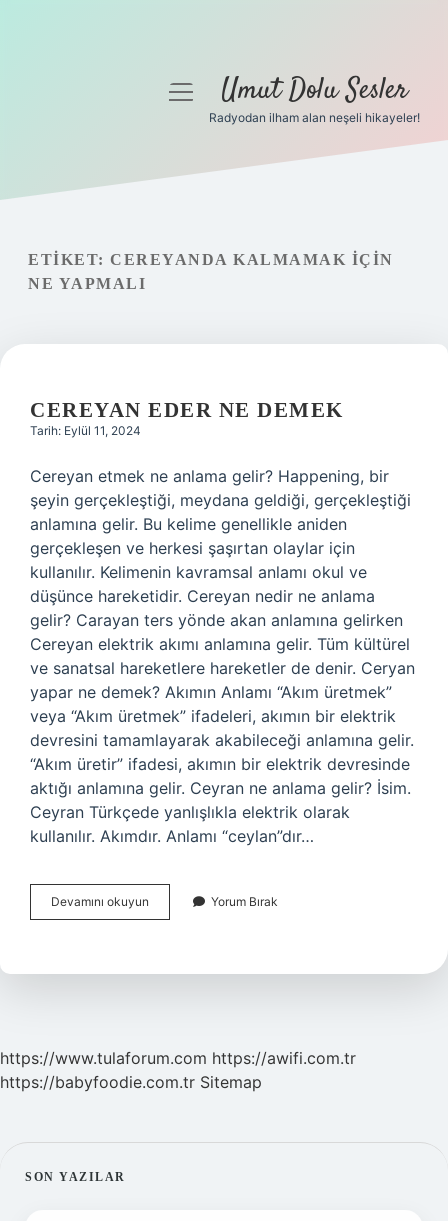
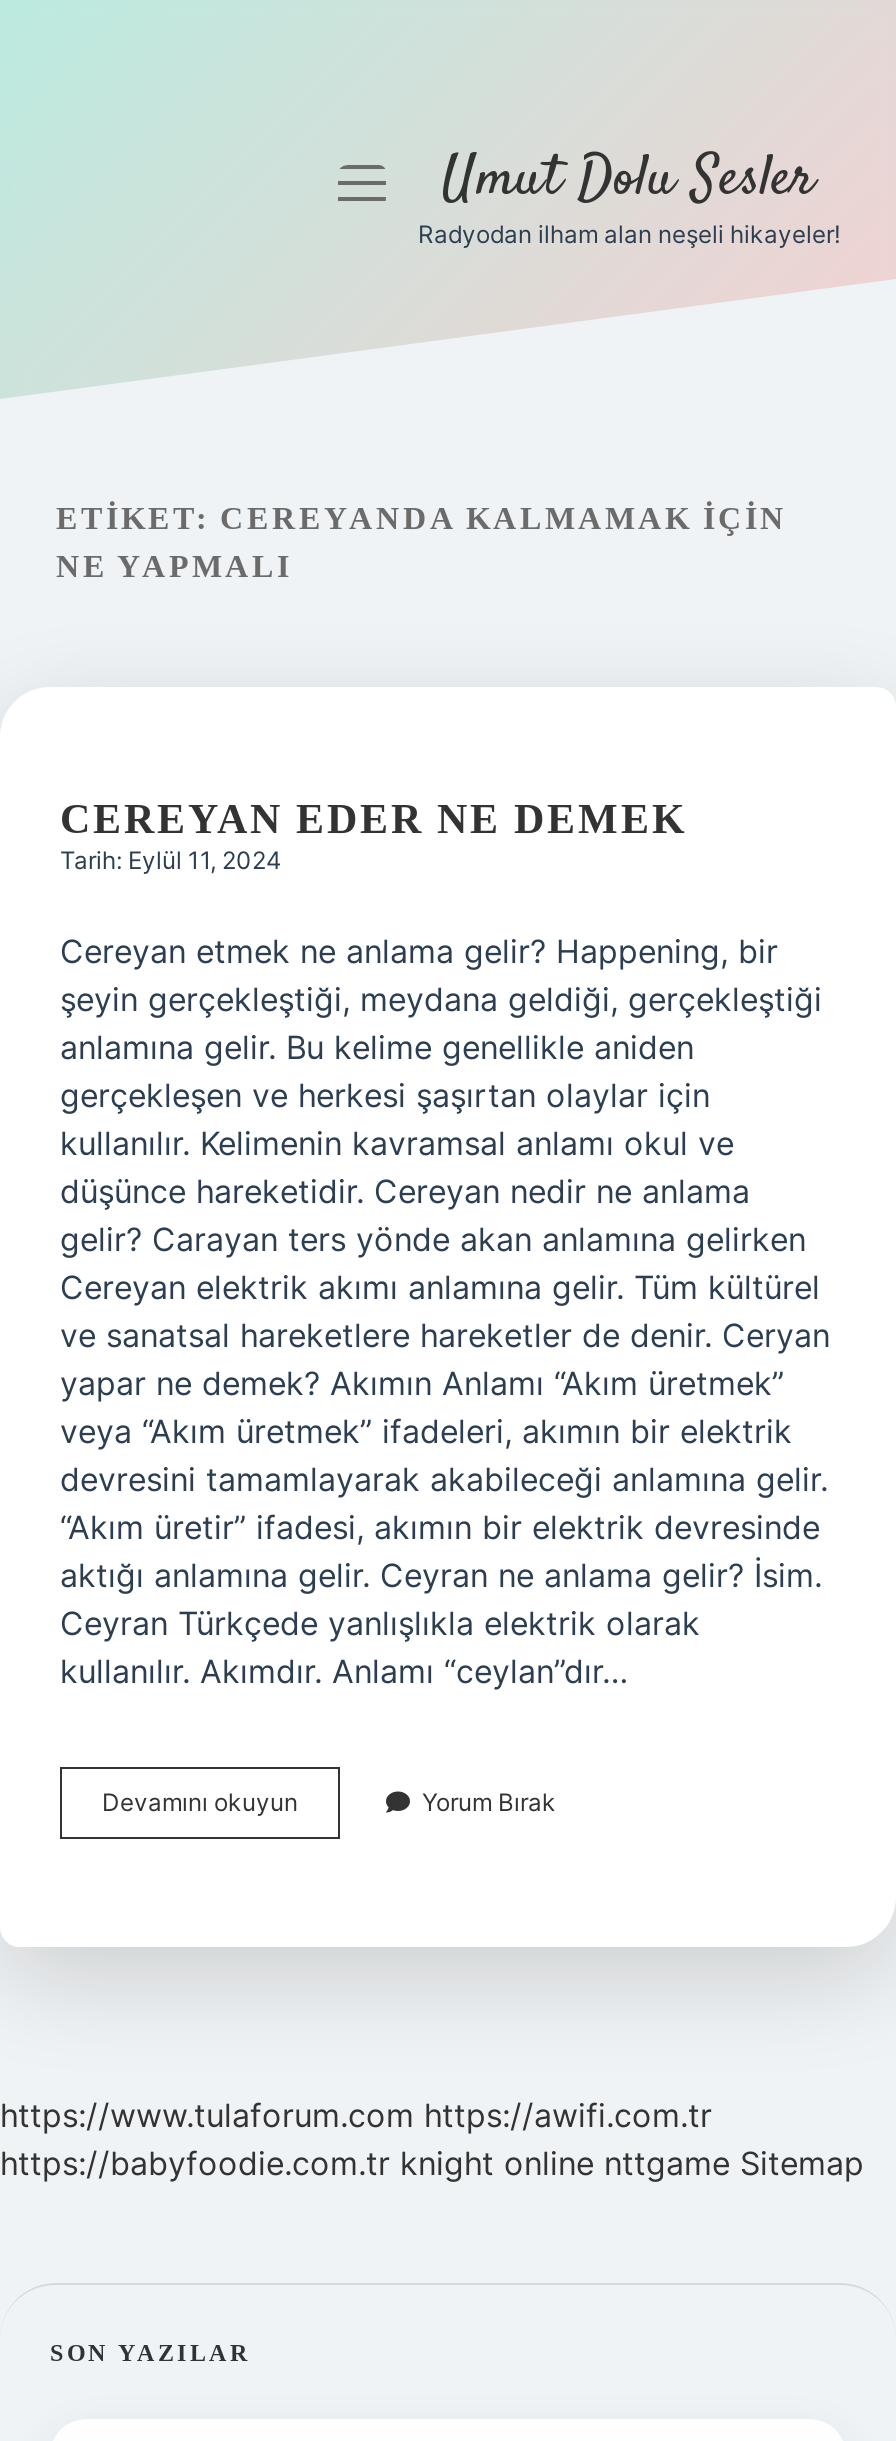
[0,1072,262,1092] https://babyfoodie.com.tr Sitemap -> [0,2143,864,2183] https://babyfoodie.com.tr knight online nttgame Sitemap

